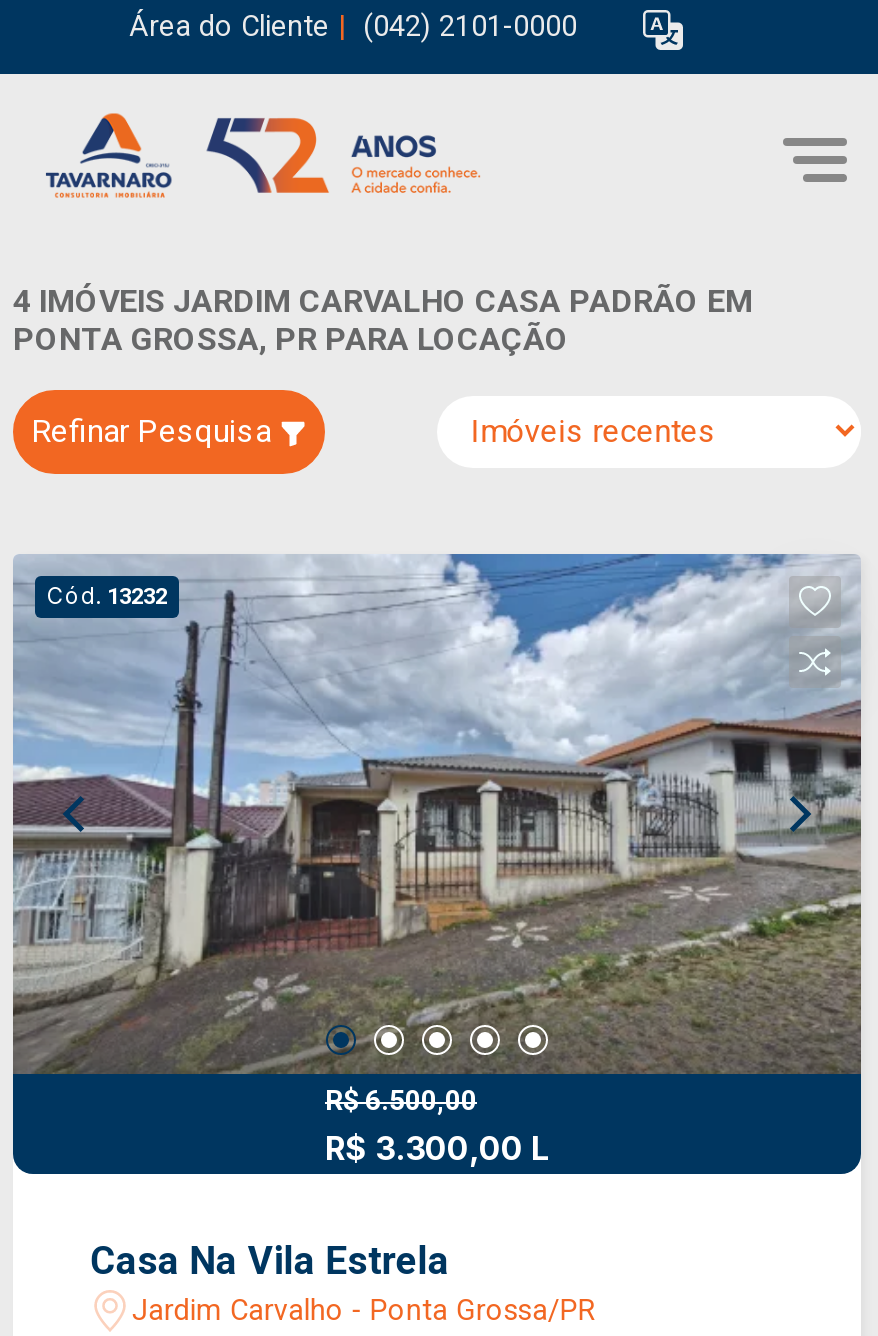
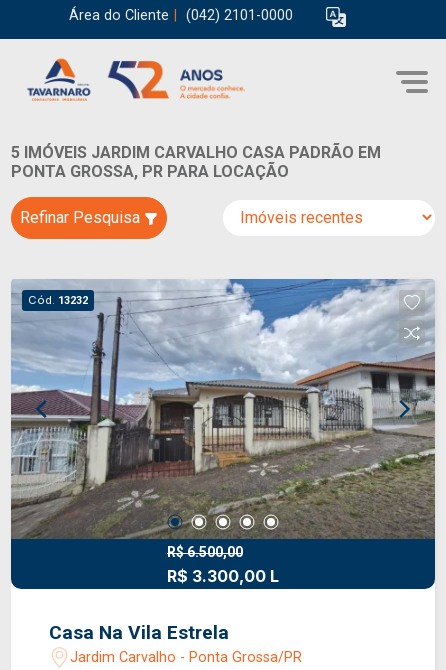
[13,282,753,320] 4 IMÓVEIS JARDIM CARVALHO CASA PADRÃO EM -> [11,143,381,162] 5 IMÓVEIS JARDIM CARVALHO CASA PADRÃO EM

